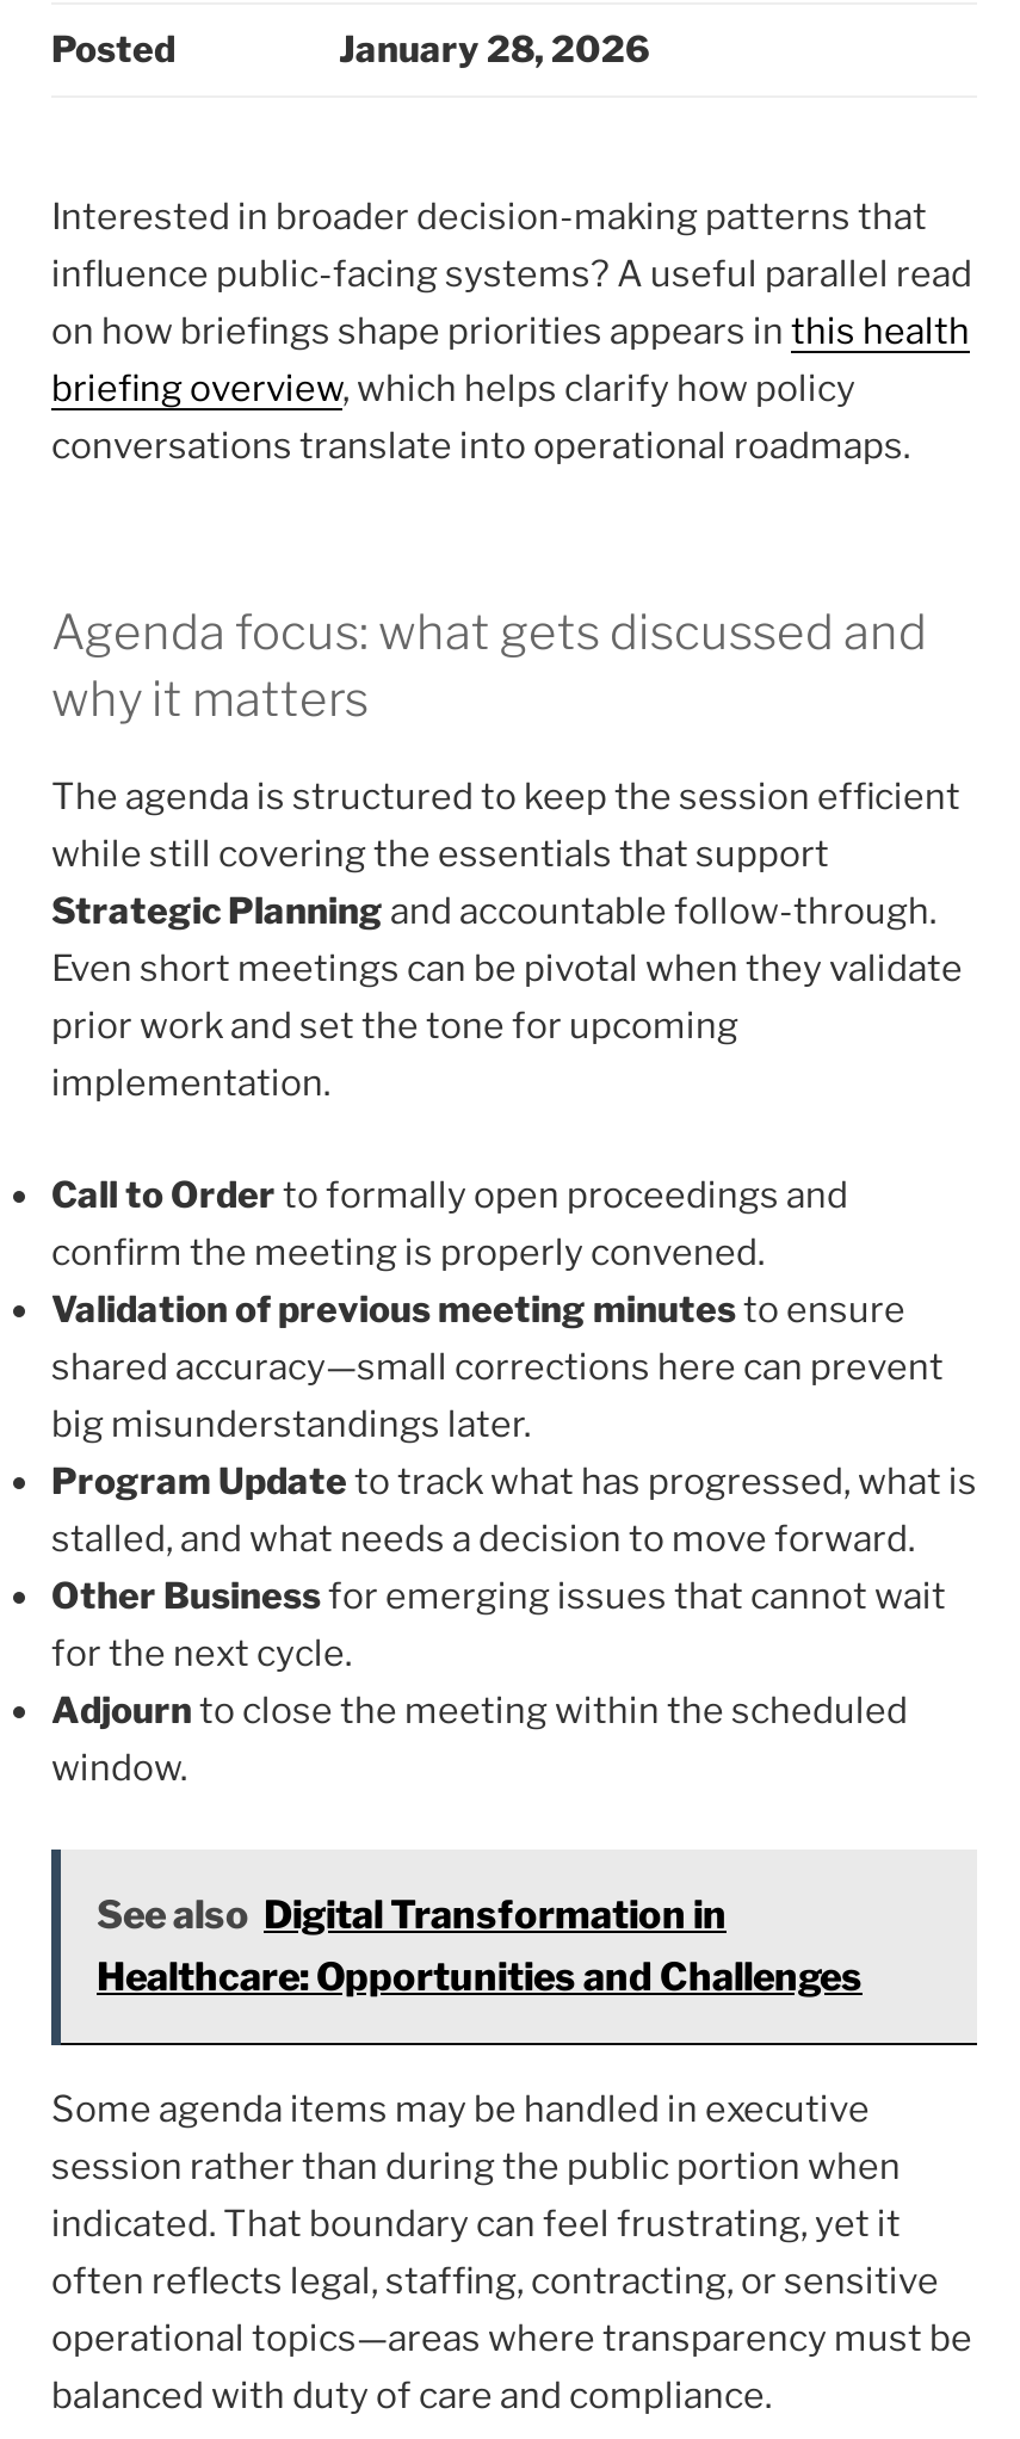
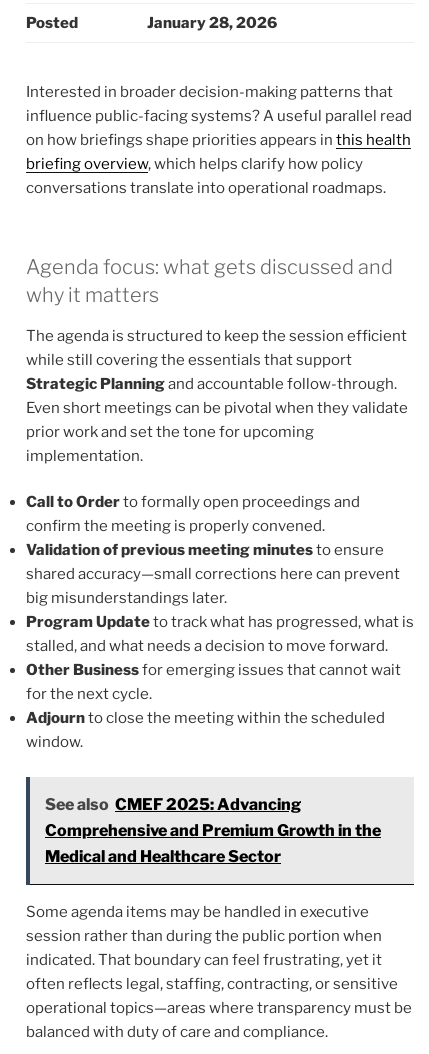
[97,1894,863,2001] See also Digital Transformation in | Healthcare: Opportunities and Challenges -> [45,795,381,866] See also CMEF 2025: Advancing | Comprehensive and Premium Growth in the | Medical and Healthcare Sector

